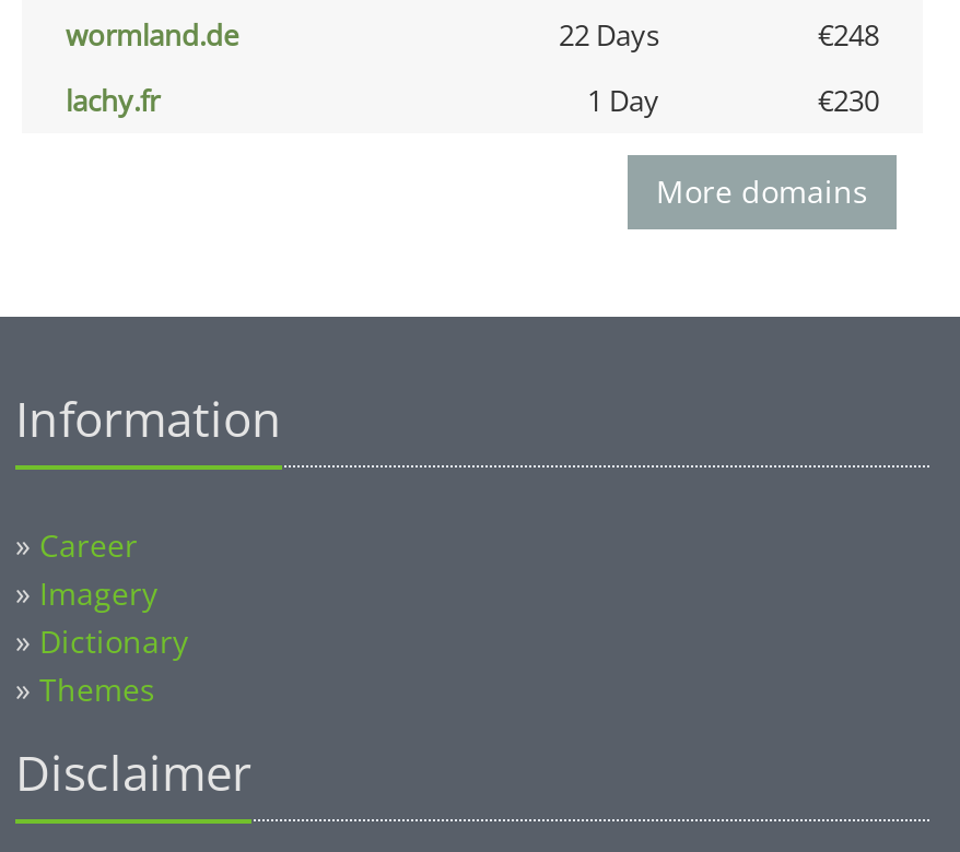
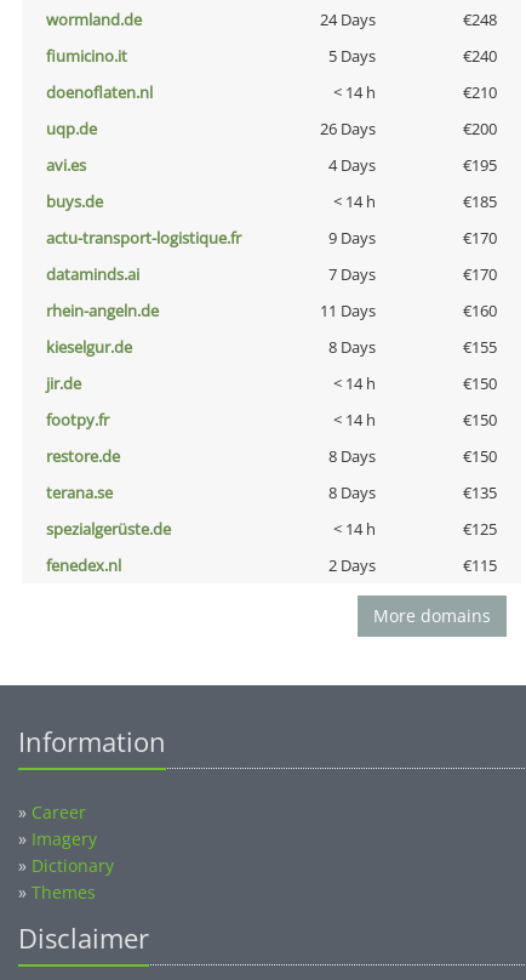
[559,15,659,55] 22 Days -> [319,8,375,30] 24 Days
[66,81,879,120] lachy.fr | 1 Day | €230 -> [46,45,497,576] fiumicino.it | 5 Days | €240 | doenoflaten.nl | < 14 h | €210 | uqp.de | 26 Days | €200 | avi.es | 4 Days | €195 | buys.de | < 14 h | €185 | actu-transport-logistique.fr | 9 Days | €170 | dataminds.ai | 7 Days | €170 | rhein-angeln.de | 11 Days | €160 | kieselgur.de | 8 Days | €155 | jir.de | < 14 h | €150 | footpy.fr | < 14 h | €150 | restore.de | 8 Days | €150 | terana.se | 8 Days | €135 | spezialgerüste.de | < 14 h | €125 | fenedex.nl | 2 Days | €115

